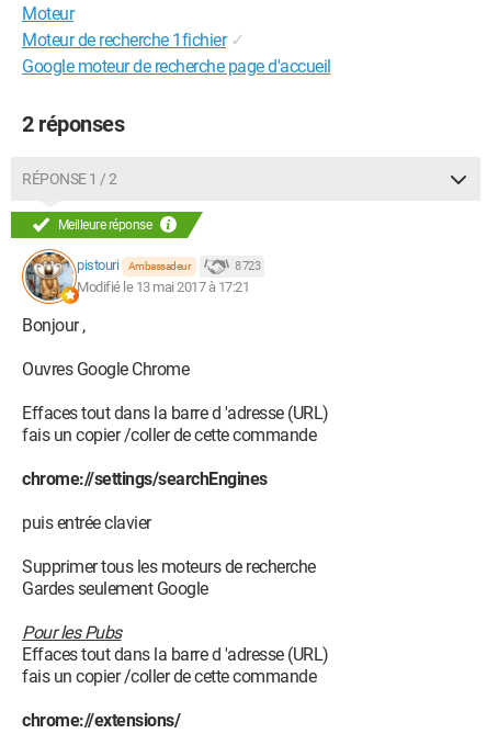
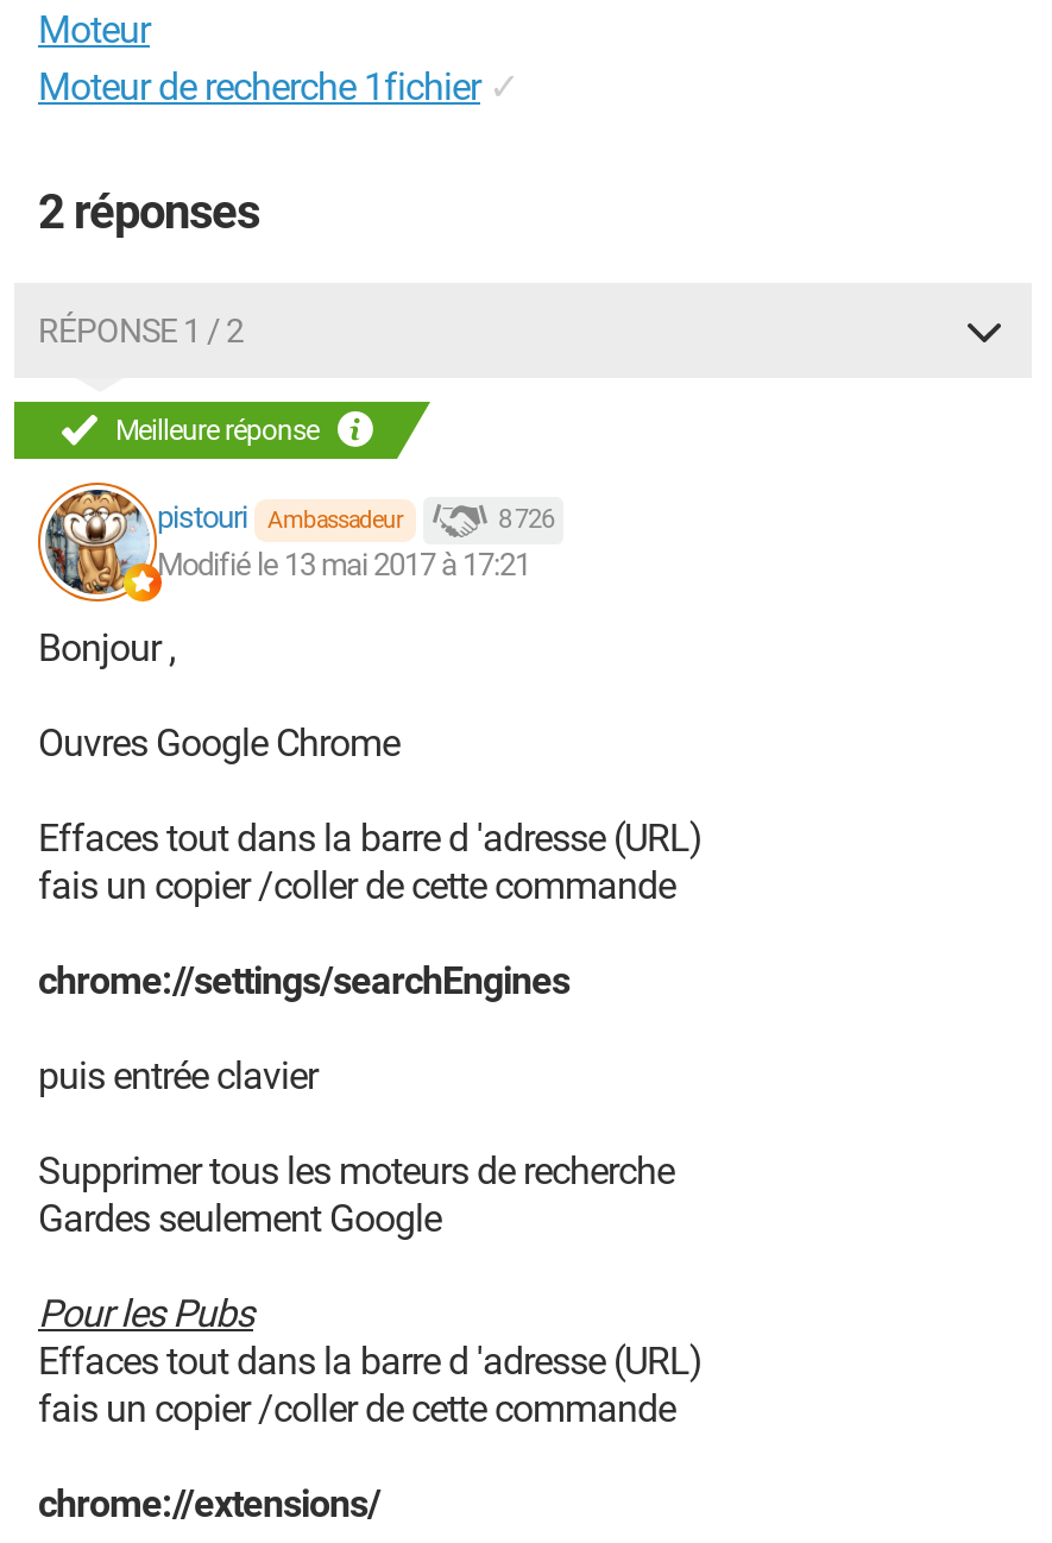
[22,56,331,77] Google moteur de recherche page d'accueil -> none
[234,259,260,273] 8 723 -> [498,504,554,535] 8 726

